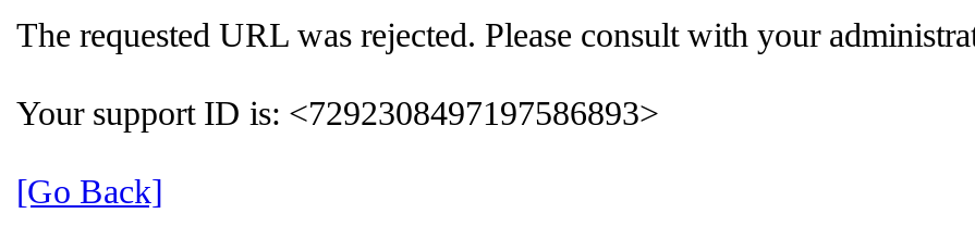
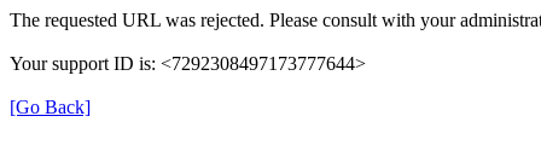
[16,95,659,131] Your support ID is: <7292308497197586893> -> [10,53,366,74] Your support ID is: <7292308497173777644>

